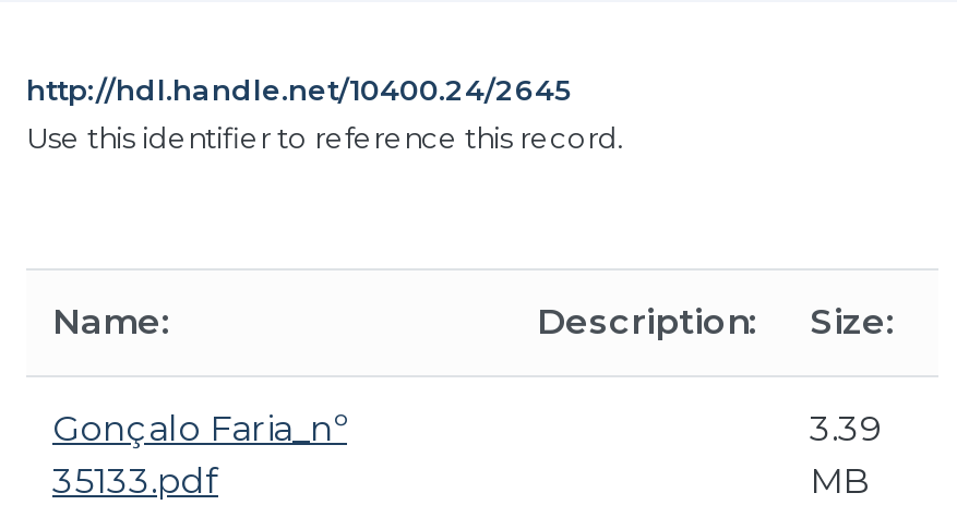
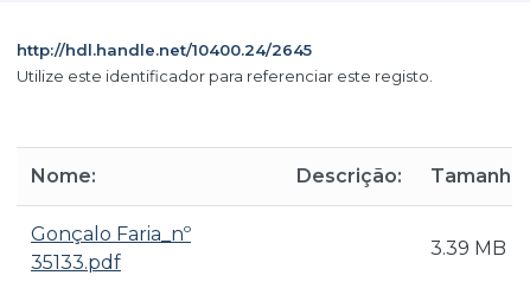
[26,120,624,155] Use this identifier to reference this record. -> [17,66,433,85] Utilize este identificador para referenciar este registo.
[52,301,895,342] Name: | Description: | Size: -> [31,165,529,187] Nome: | Descrição: | Tamanho:

